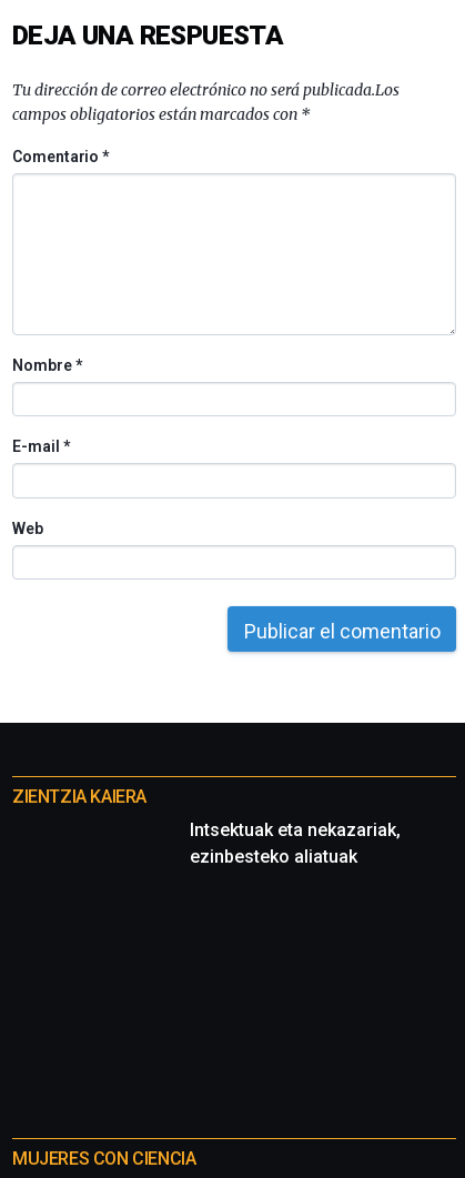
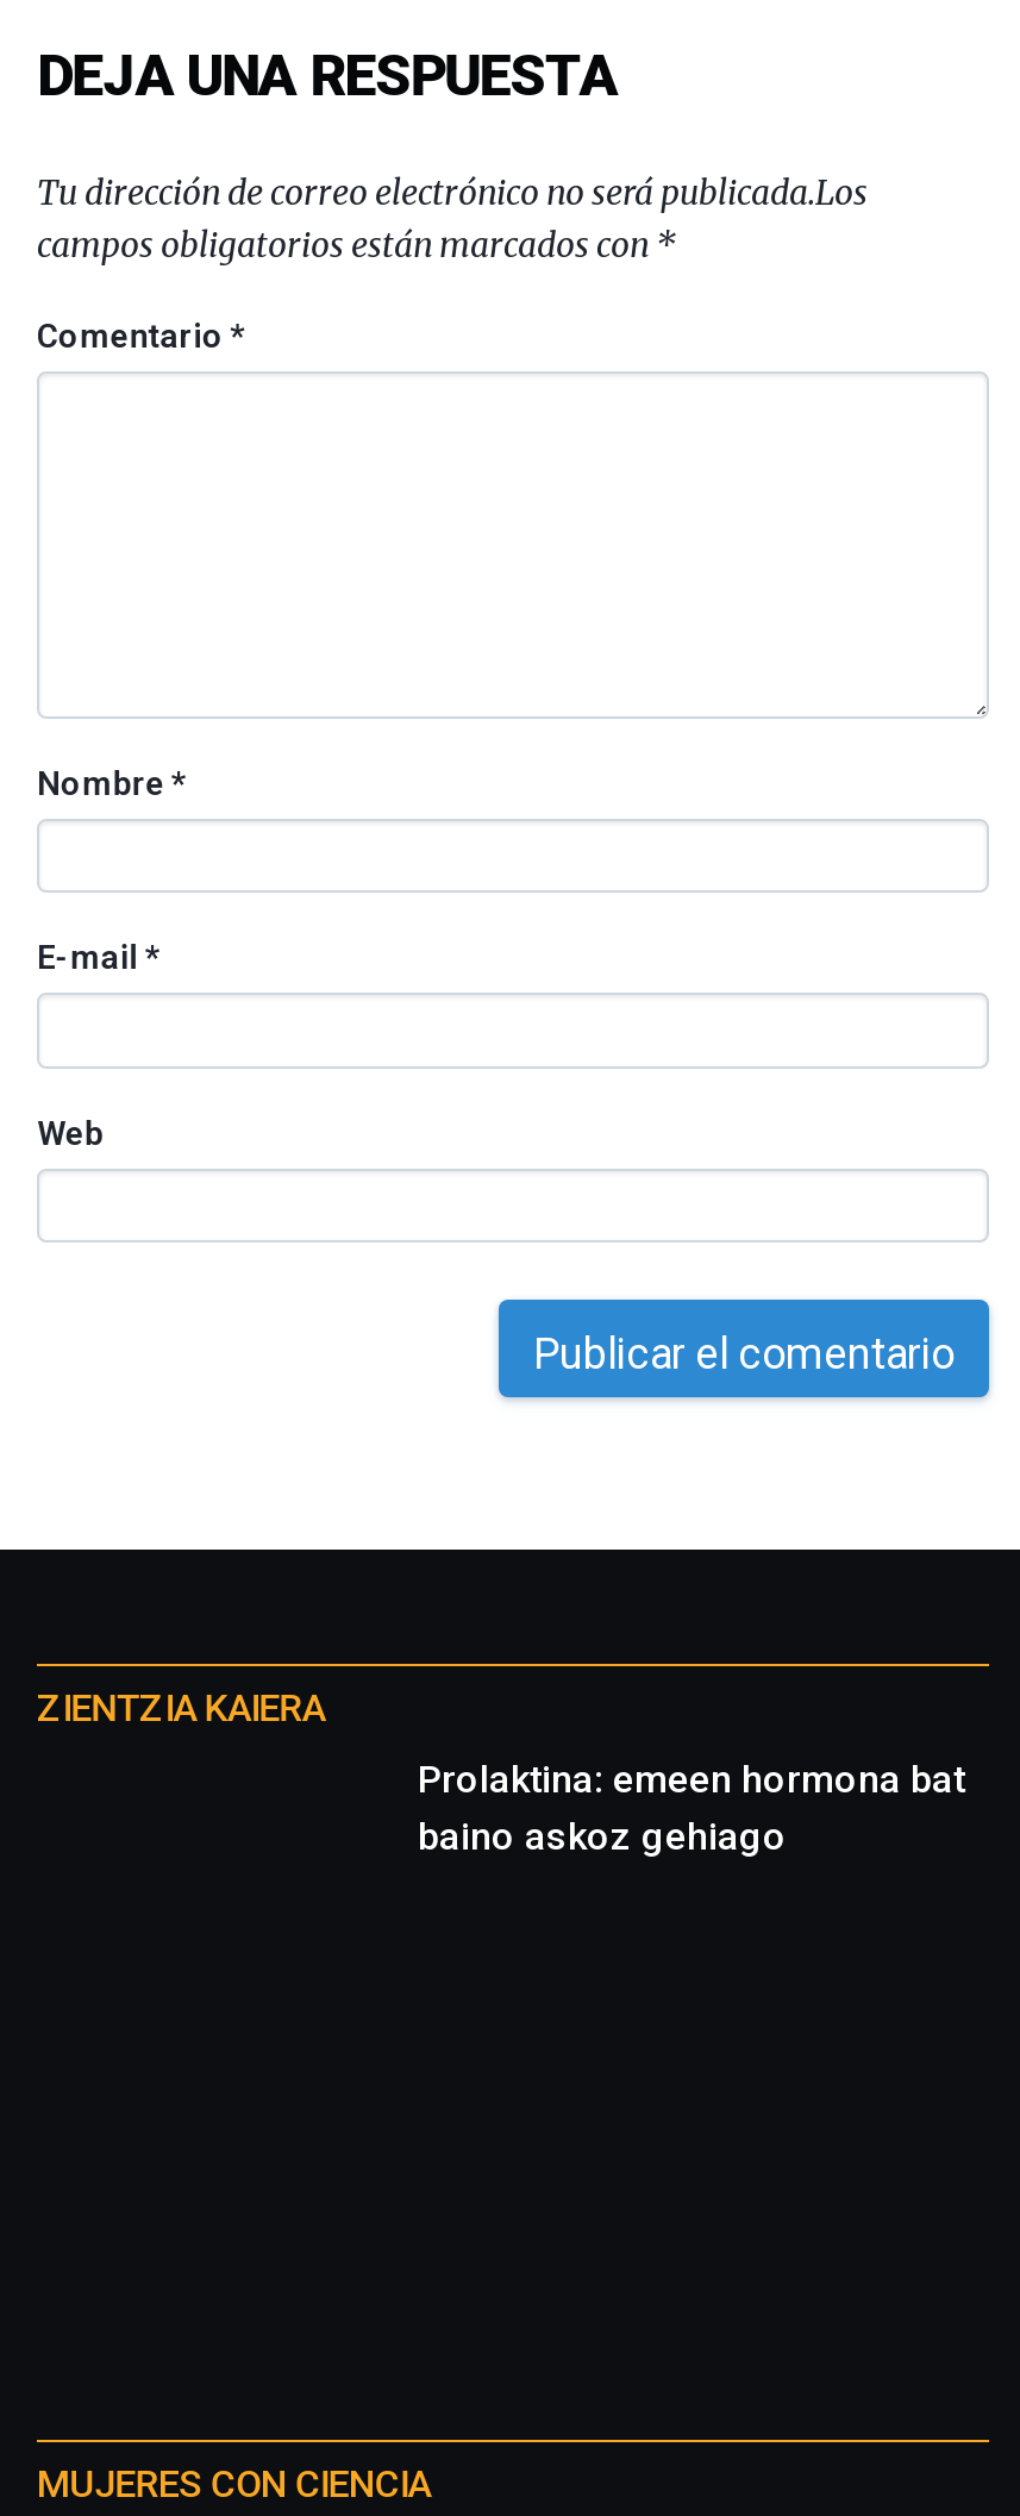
[190,819,401,867] Intsektuak eta nekazariak, | ezinbesteko aliatuak -> [418,1755,965,1858] Prolaktina: emeen hormona bat | baino askoz gehiago

